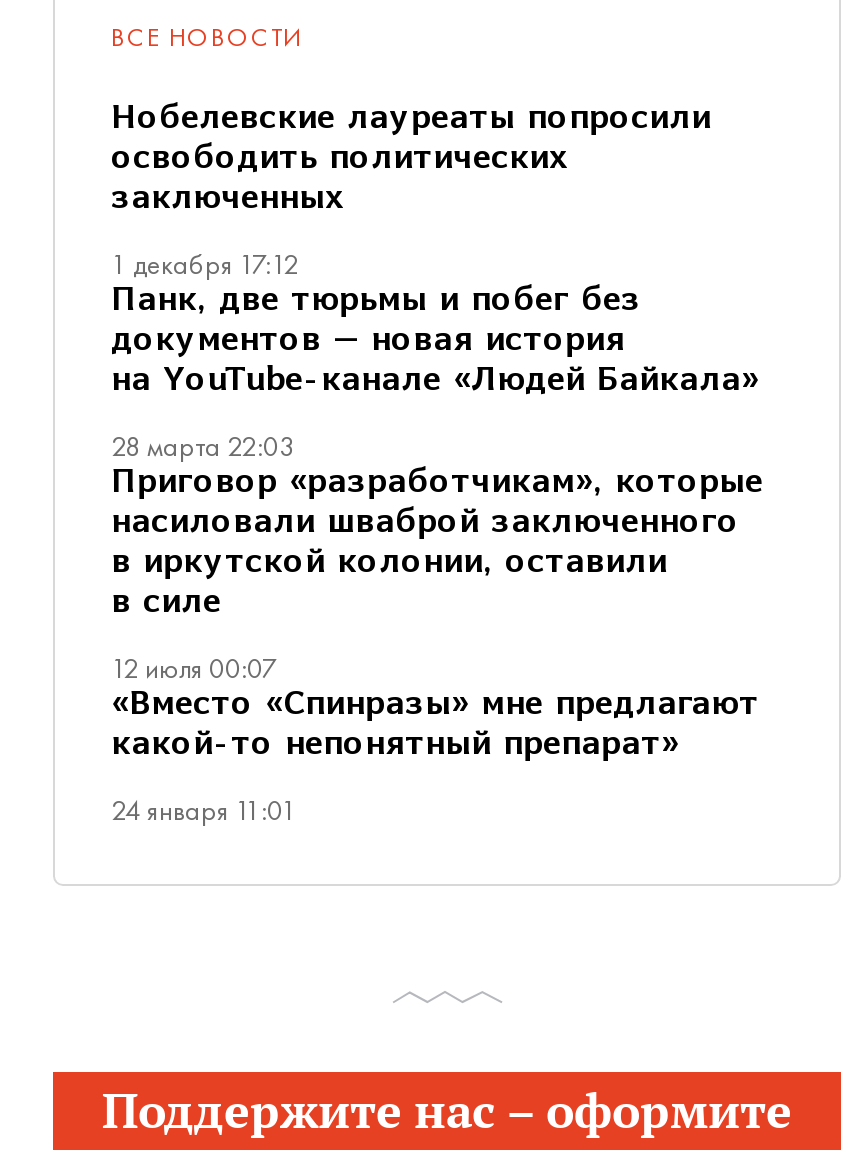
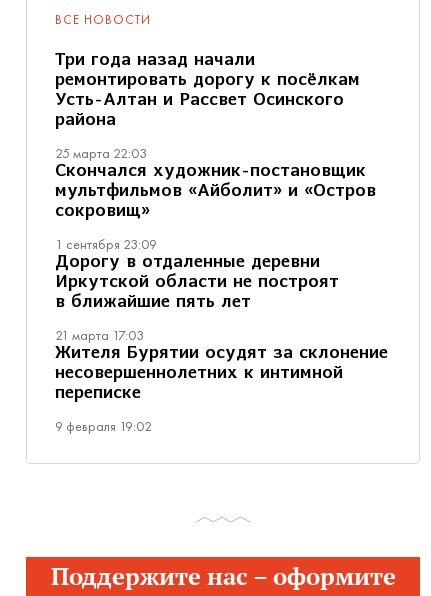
[111,104,711,216] Нобелевские лауреаты попросили | освободить политических | заключенных -> [55,53,360,129] Три года назад начали | ремонтировать дорогу к посёлкам | Усть-Алтан и Рассвет Осинского | района
[111,248,759,398] 1 декабря 17:12 | Панк, две тюрьмы и побег без | документов — новая история | на YouTube-канале «Людей Байкала» -> [55,145,376,220] 25 марта 22:03 | Скончался художник-постановщик | мультфильмов «Айболит» и «Остров | сокровищ»
[111,430,763,620] 28 марта 22:03 | Приговор «разработчикам», которые | насиловали шваброй заключенного | в иркутской колонии, оставили | в силе -> [55,236,339,311] 1 сентября 23:09 | Дорогу в отдаленные деревни | Иркутской области не построят | в ближайшие пять лет
[111,652,759,762] 12 июля 00:07 | «Вместо «Спинразы» мне предлагают | какой-то непонятный препарат» -> [55,327,388,402] 21 марта 17:03 | Жителя Бурятии осудят за склонение | несовершеннолетних к интимной | переписке
[111,794,297,828] 24 января 11:01 -> [55,418,152,435] 9 февраля 19:02

